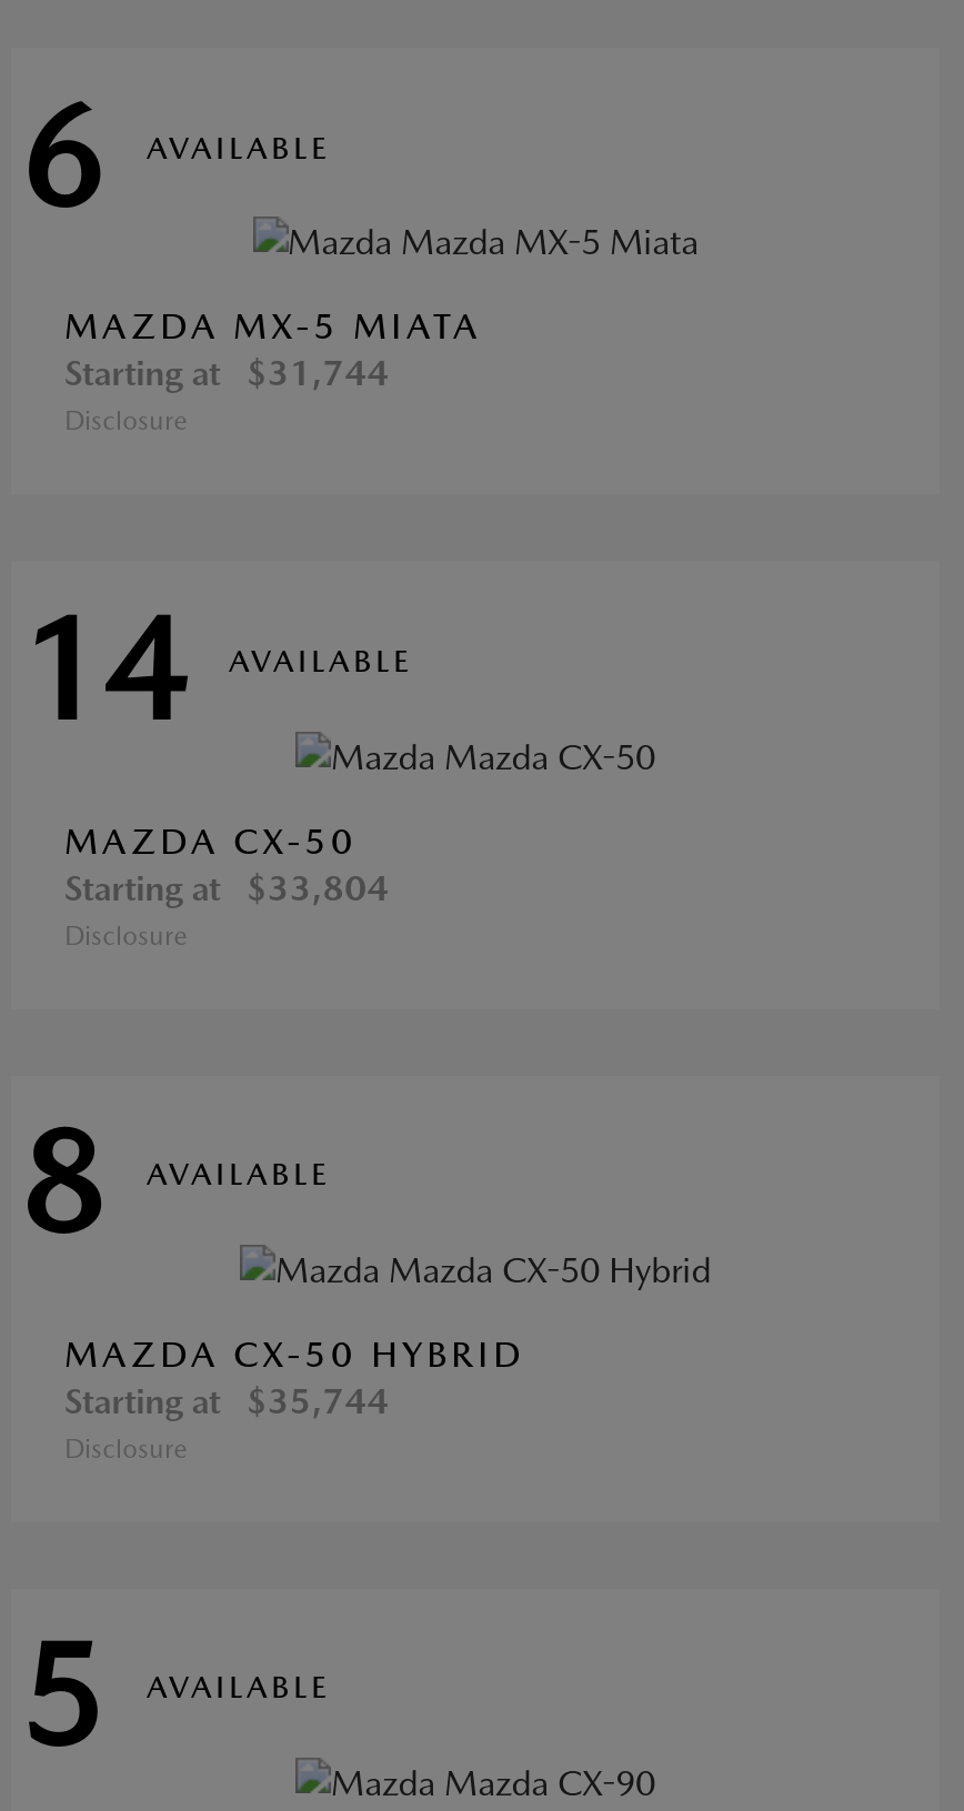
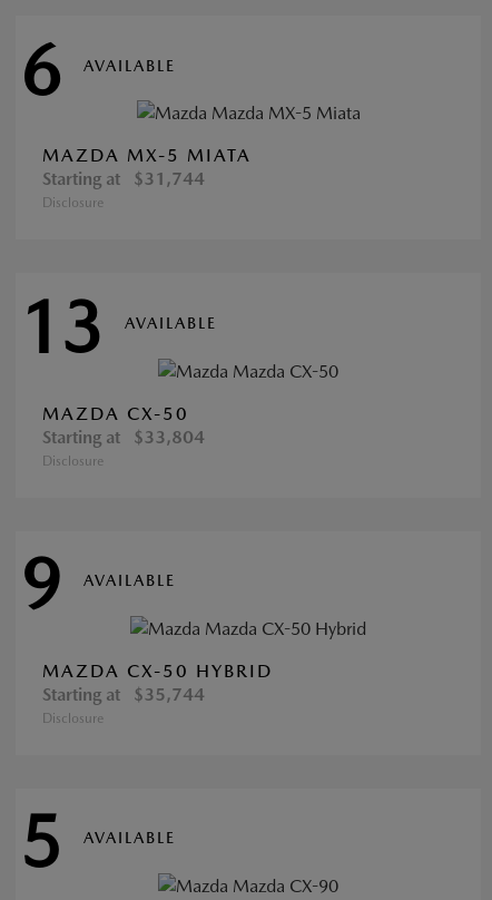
[20,582,413,753] 14 AVAILABLE -> [20,284,217,370] 13 AVAILABLE
[20,1096,331,1267] 8 AVAILABLE -> [20,541,176,627] 9 AVAILABLE

